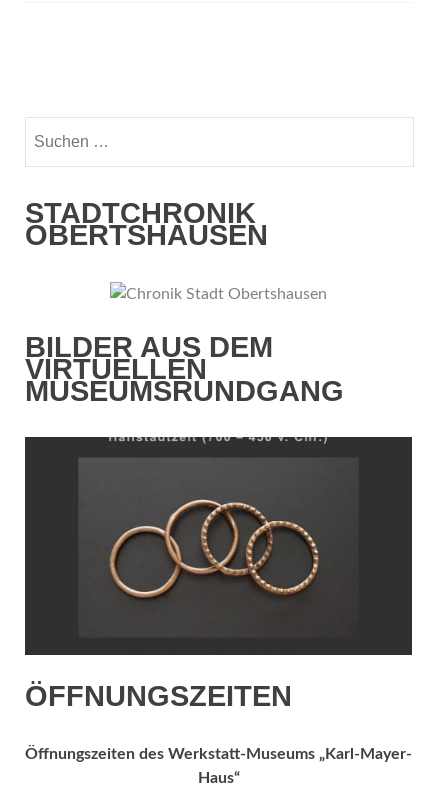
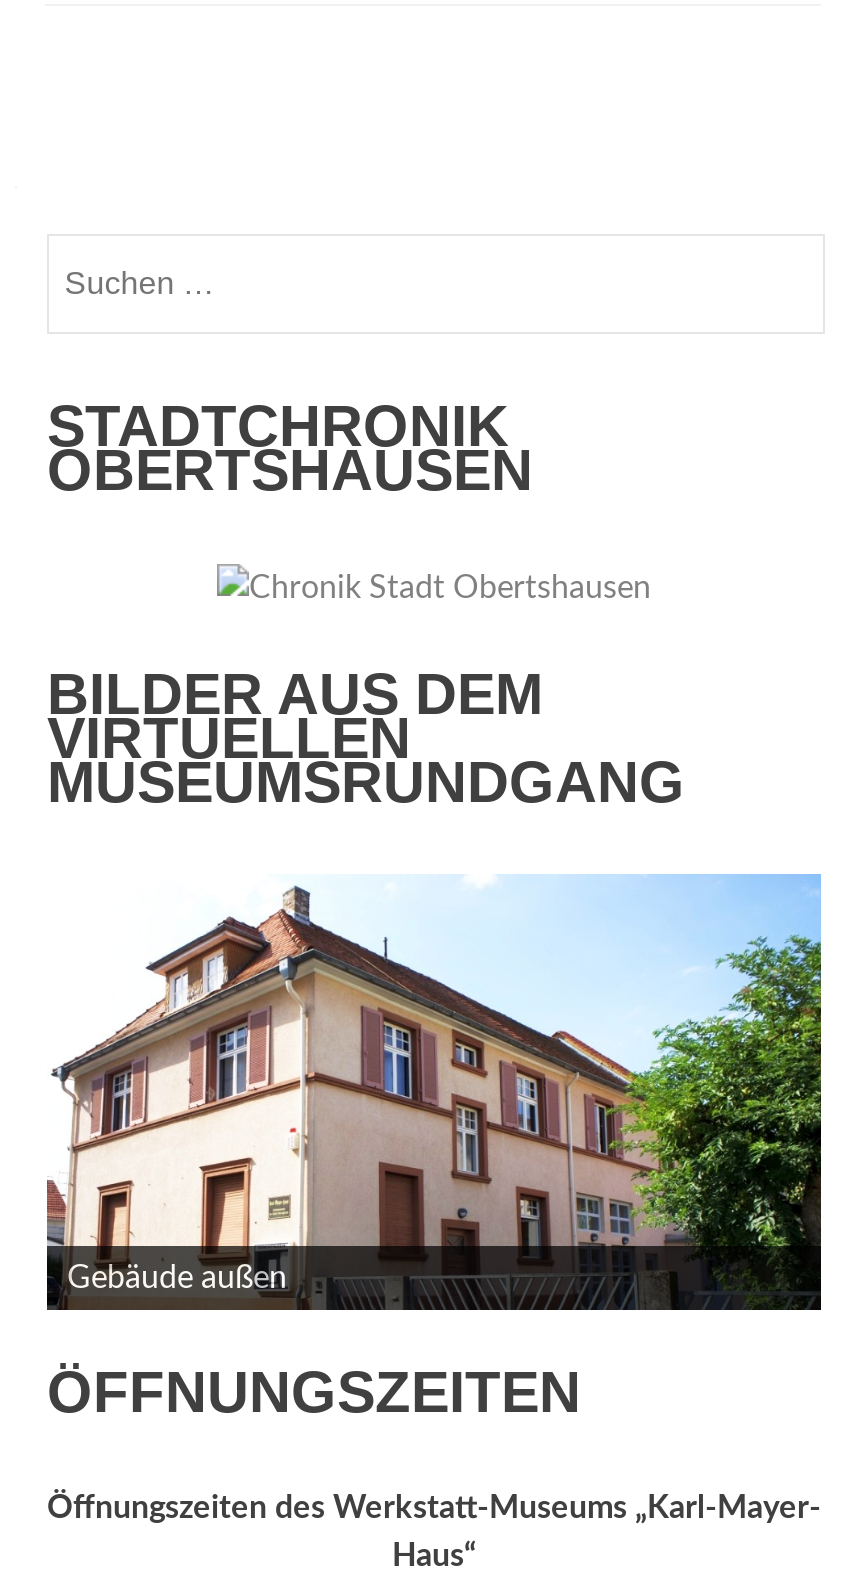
none -> [67,1261,287,1293] Gebäude außen
[24,436,413,654] [image] -> [45,874,823,1306] [image]

